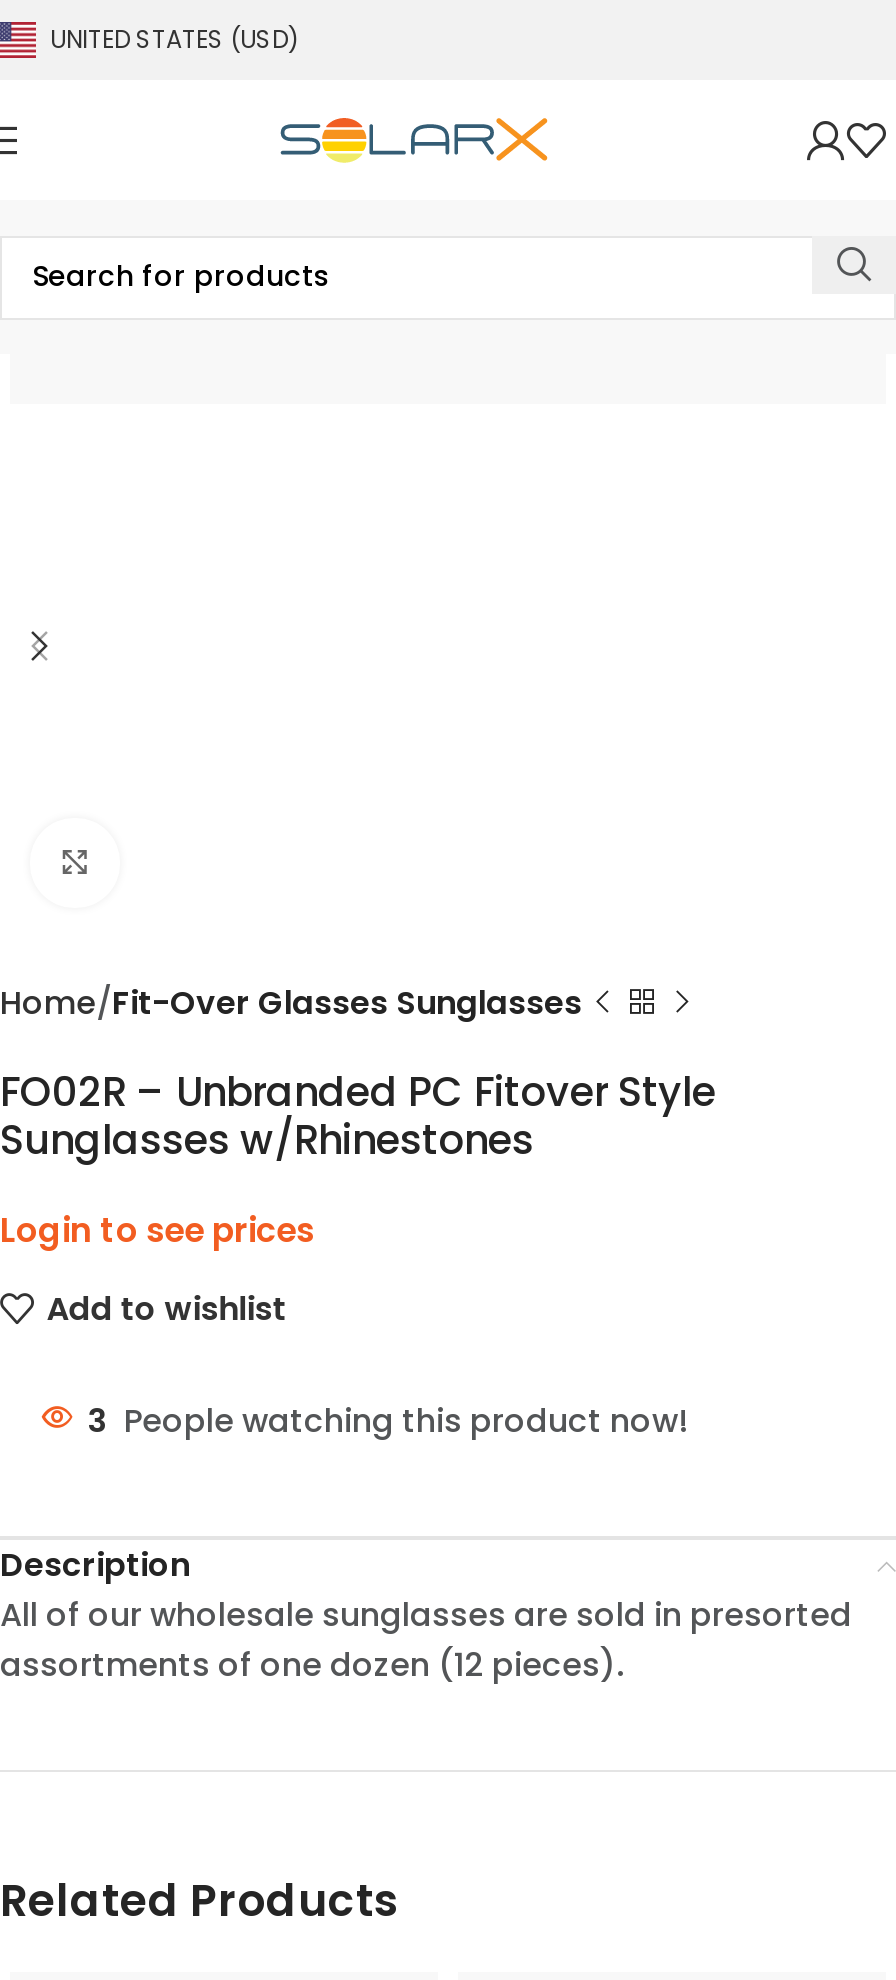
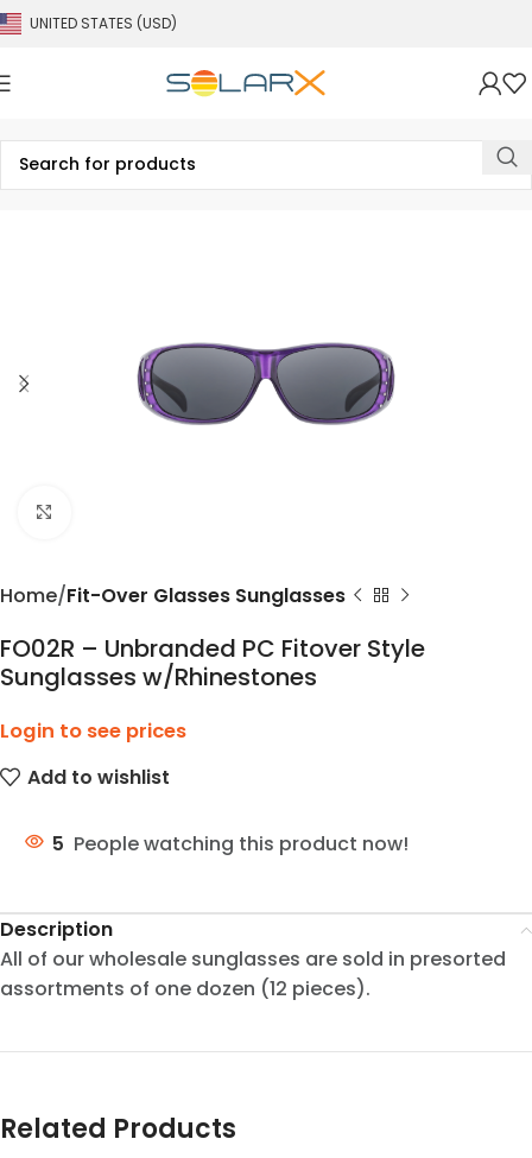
none -> [137,342,395,426] [image]
[88,1398,688,1444] 3 People watching this product now! -> [52,830,408,858] 5 People watching this product now!

